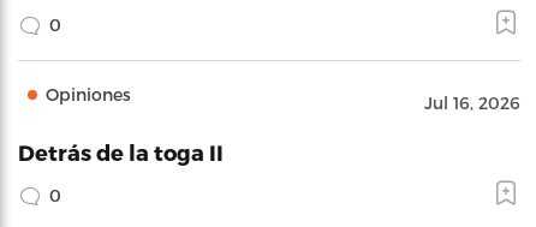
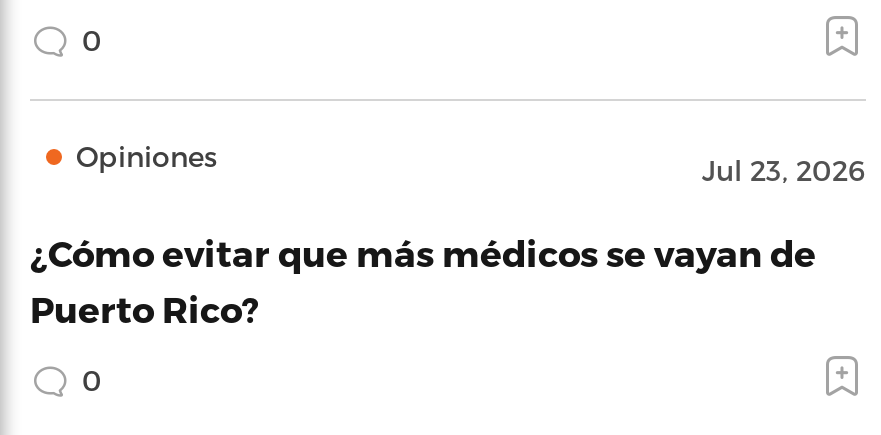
[424,92,520,113] Jul 16, 2026 -> [702,153,866,187] Jul 23, 2026
[18,139,224,165] Detrás de la toga II -> [30,231,816,329] ¿Cómo evitar que más médicos se vayan de | Puerto Rico?

